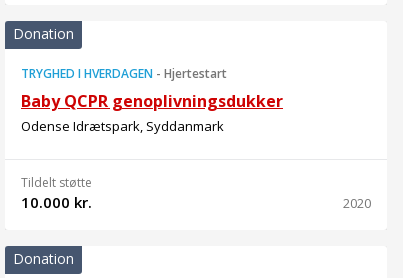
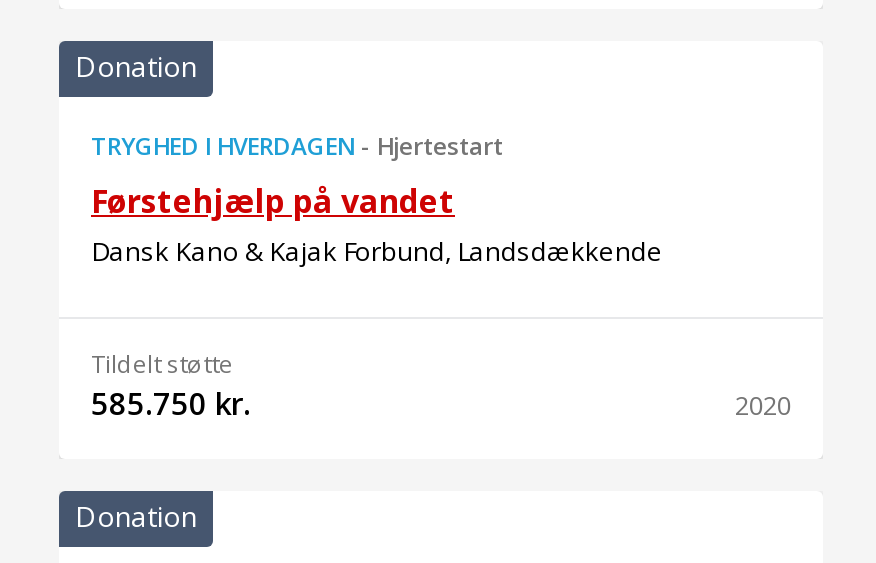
[21,90,283,135] Baby QCPR genoplivningsdukker | Odense Idrætspark, Syddanmark -> [91,179,663,269] Førstehjælp på vandet | Dansk Kano & Kajak Forbund, Landsdækkende
[21,192,92,212] 10.000 kr. -> [91,383,251,423] 585.750 kr.

